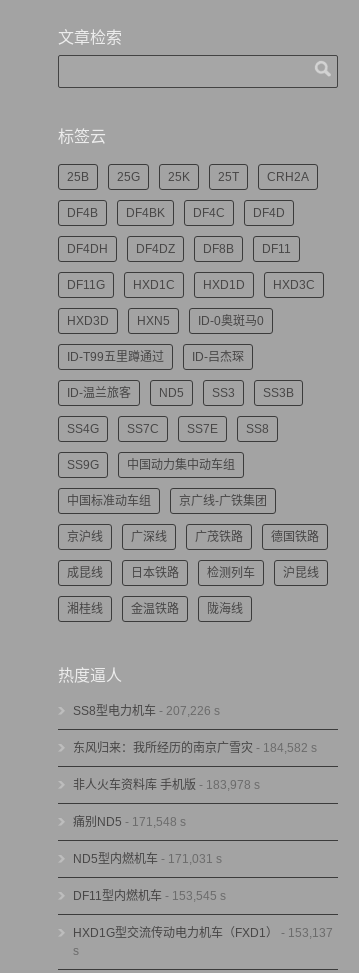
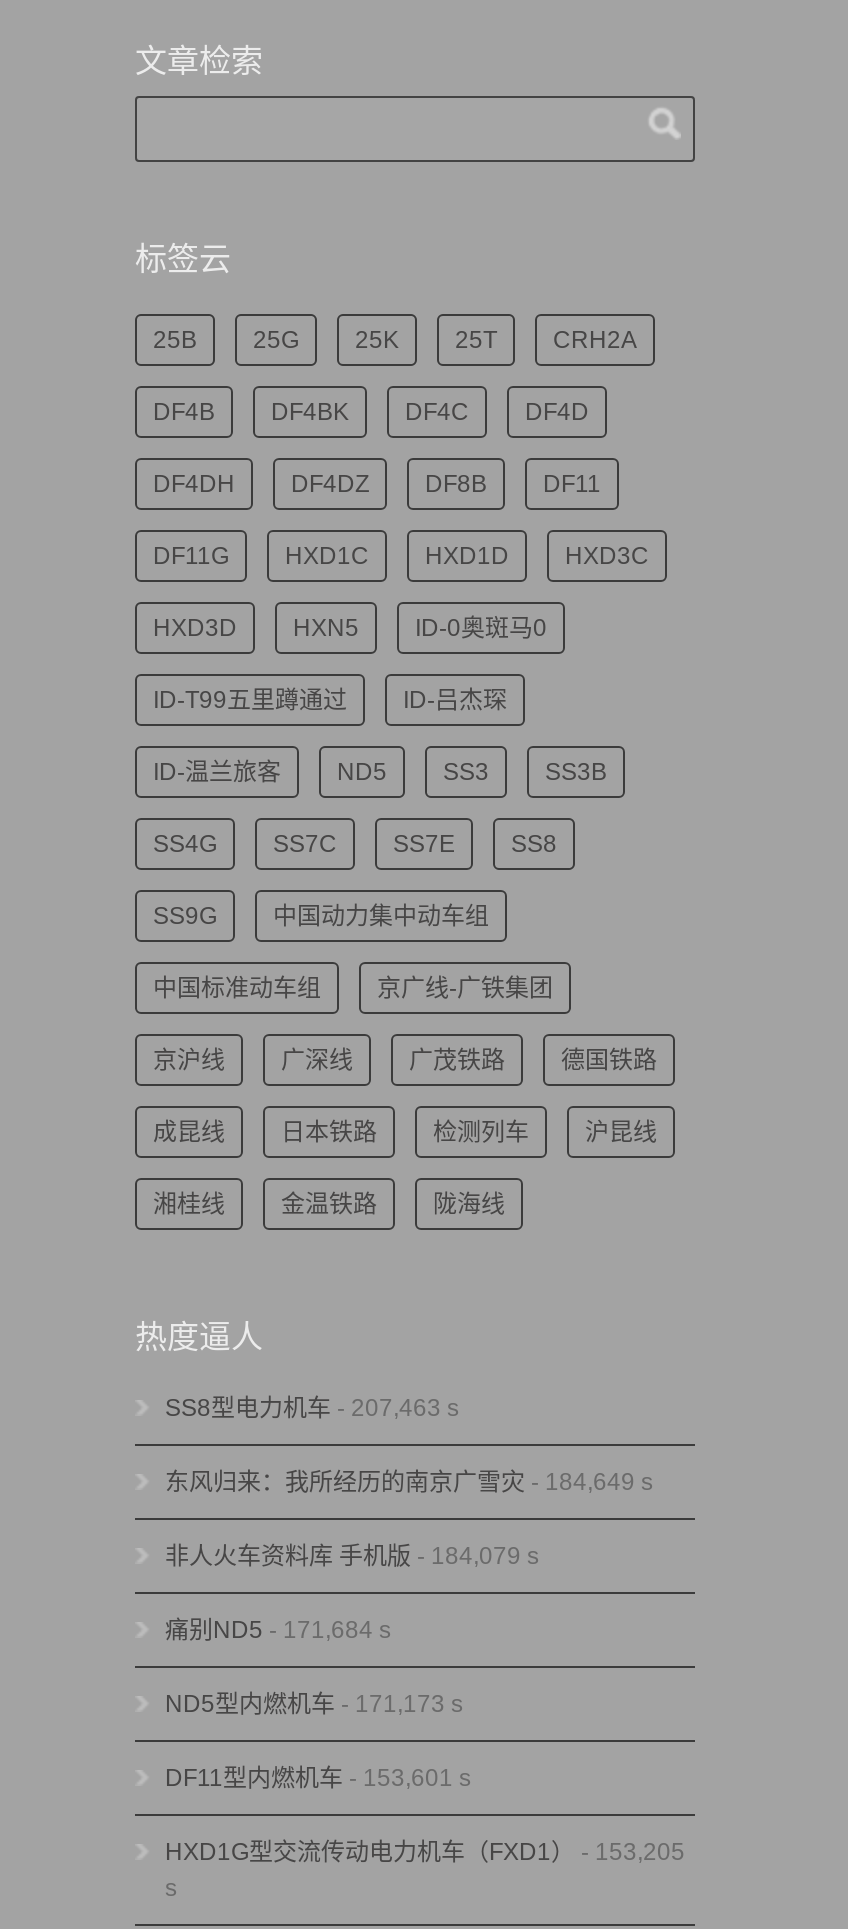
[73,704,220,718] SS8型电力机车- 207,226 s -> [165,1394,459,1422] SS8型电力机车- 207,463 s
[73,741,317,755] 东风归来：我所经历的南京广雪灾- 184,582 s -> [165,1468,653,1496] 东风归来：我所经历的南京广雪灾- 184,649 s
[73,778,260,792] 非人火车资料库 手机版- 183,978 s -> [165,1542,539,1570] 非人火车资料库 手机版- 184,079 s
[73,815,186,829] 痛别ND5 - 171,548 s -> [165,1616,391,1644] 痛别ND5 - 171,684 s
[73,852,222,866] ND5型内燃机车- 171,031 s -> [165,1690,463,1718] ND5型内燃机车- 171,173 s
[73,889,226,903] DF11型内燃机车- 153,545 s -> [165,1764,471,1792] DF11型内燃机车- 153,601 s
[73,926,333,940] HXD1G型交流传动电力机车（FXD1）- 153,137 -> [165,1838,685,1866] HXD1G型交流传动电力机车（FXD1）- 153,205

